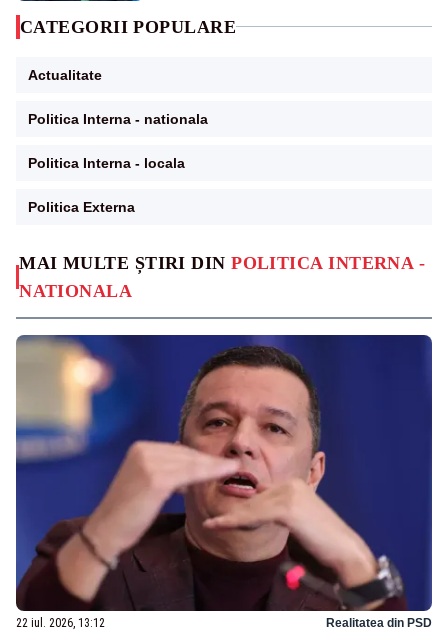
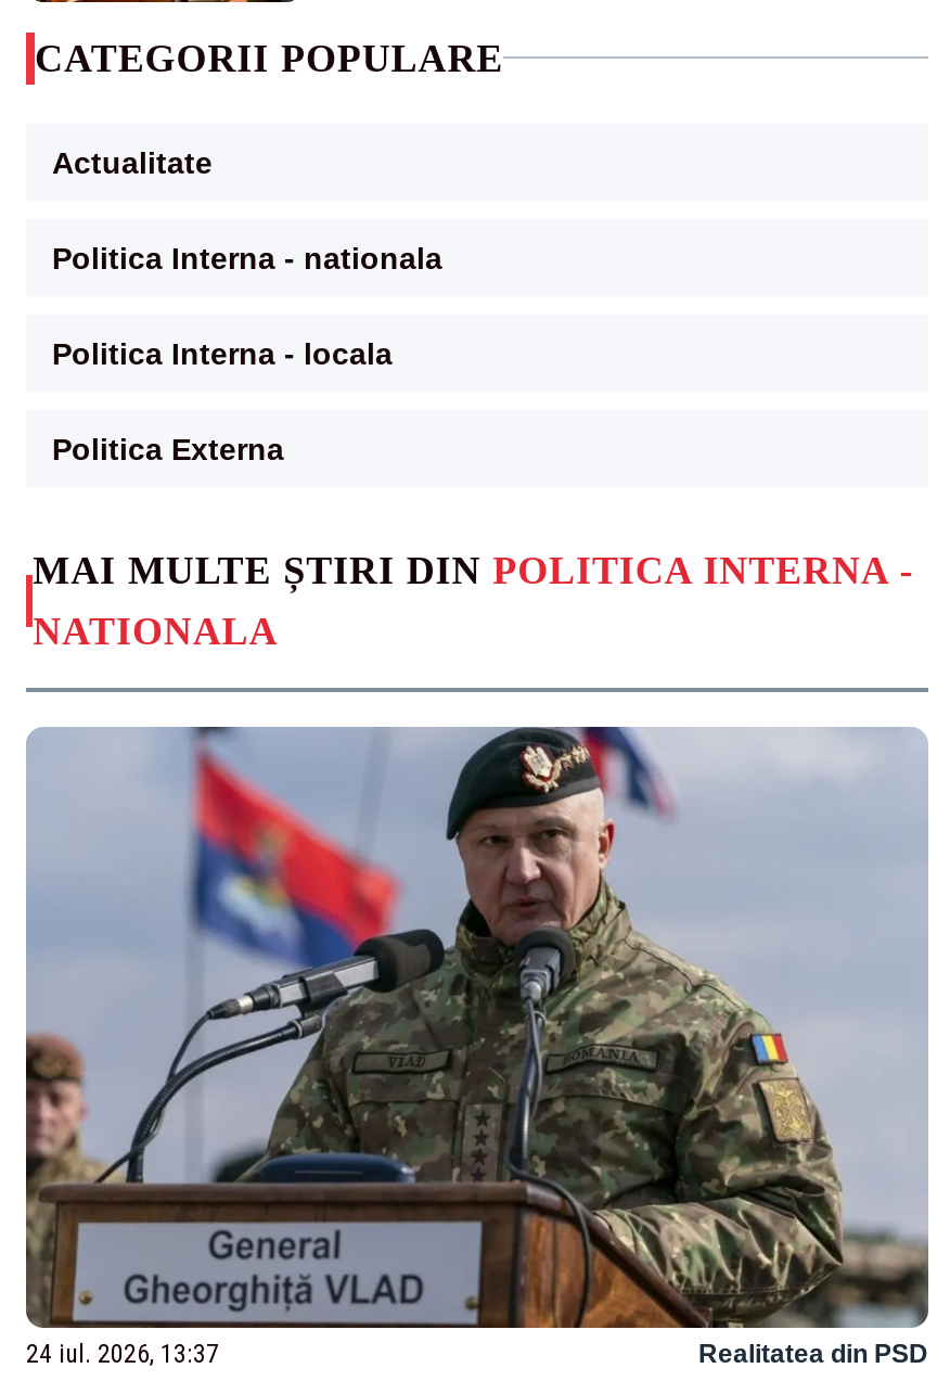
[15,334,432,630] [image] | 22 iul. 2026, 13:12 -> [24,725,928,1370] [image] | 24 iul. 2026, 13:37

